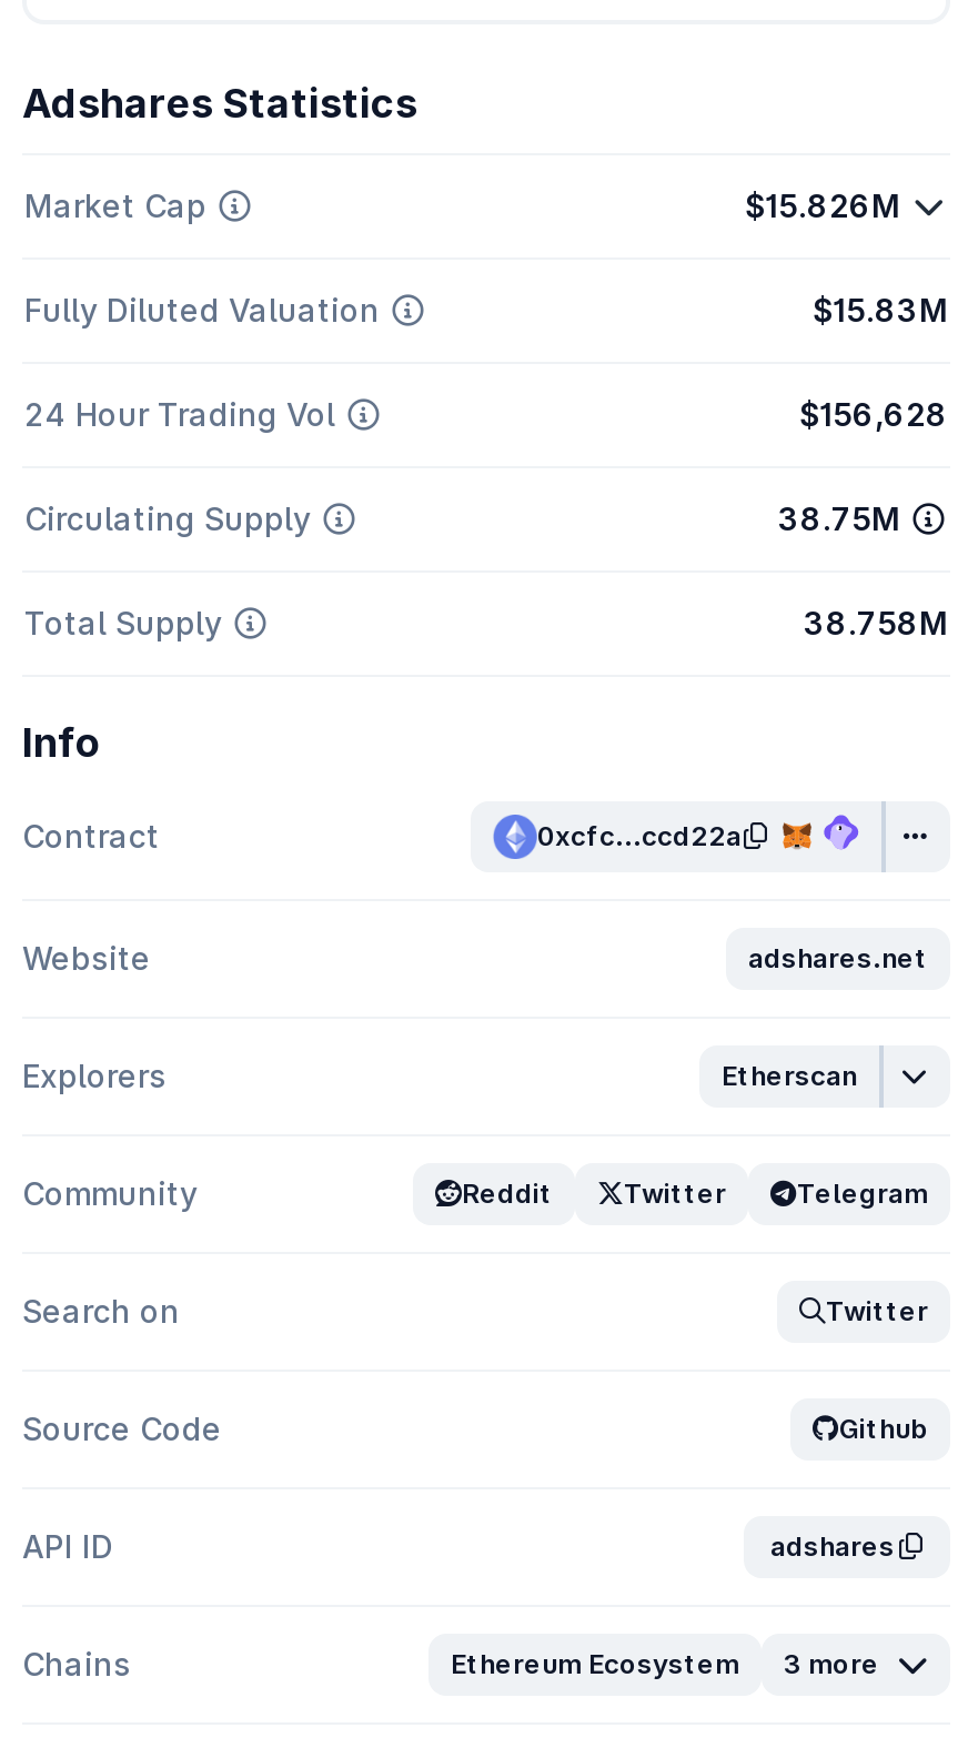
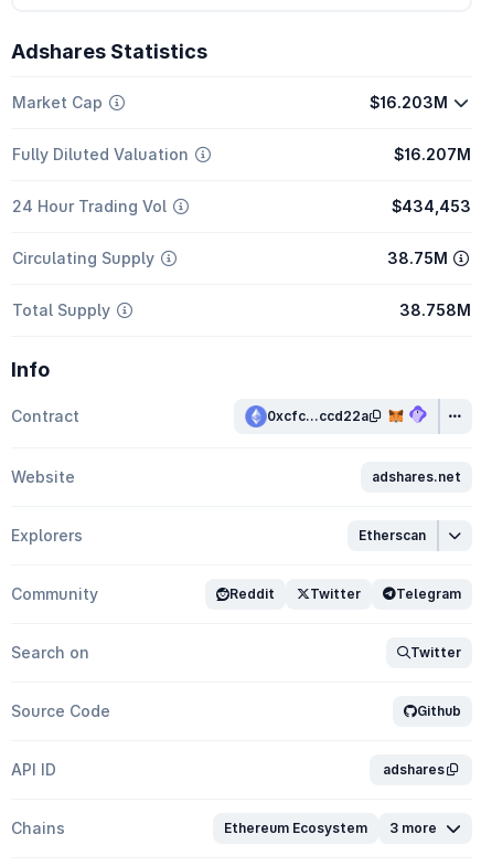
[745,186,900,224] $15.826M -> [369,93,447,112] $16.203M
[813,291,948,329] $15.83M -> [394,145,471,163] $16.207M
[799,395,948,433] $156,628 -> [392,197,471,215] $434,453

